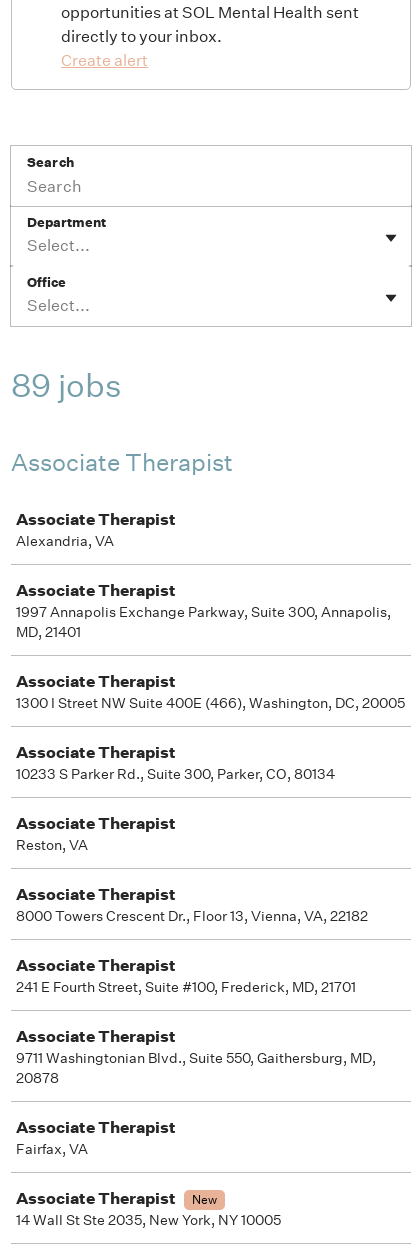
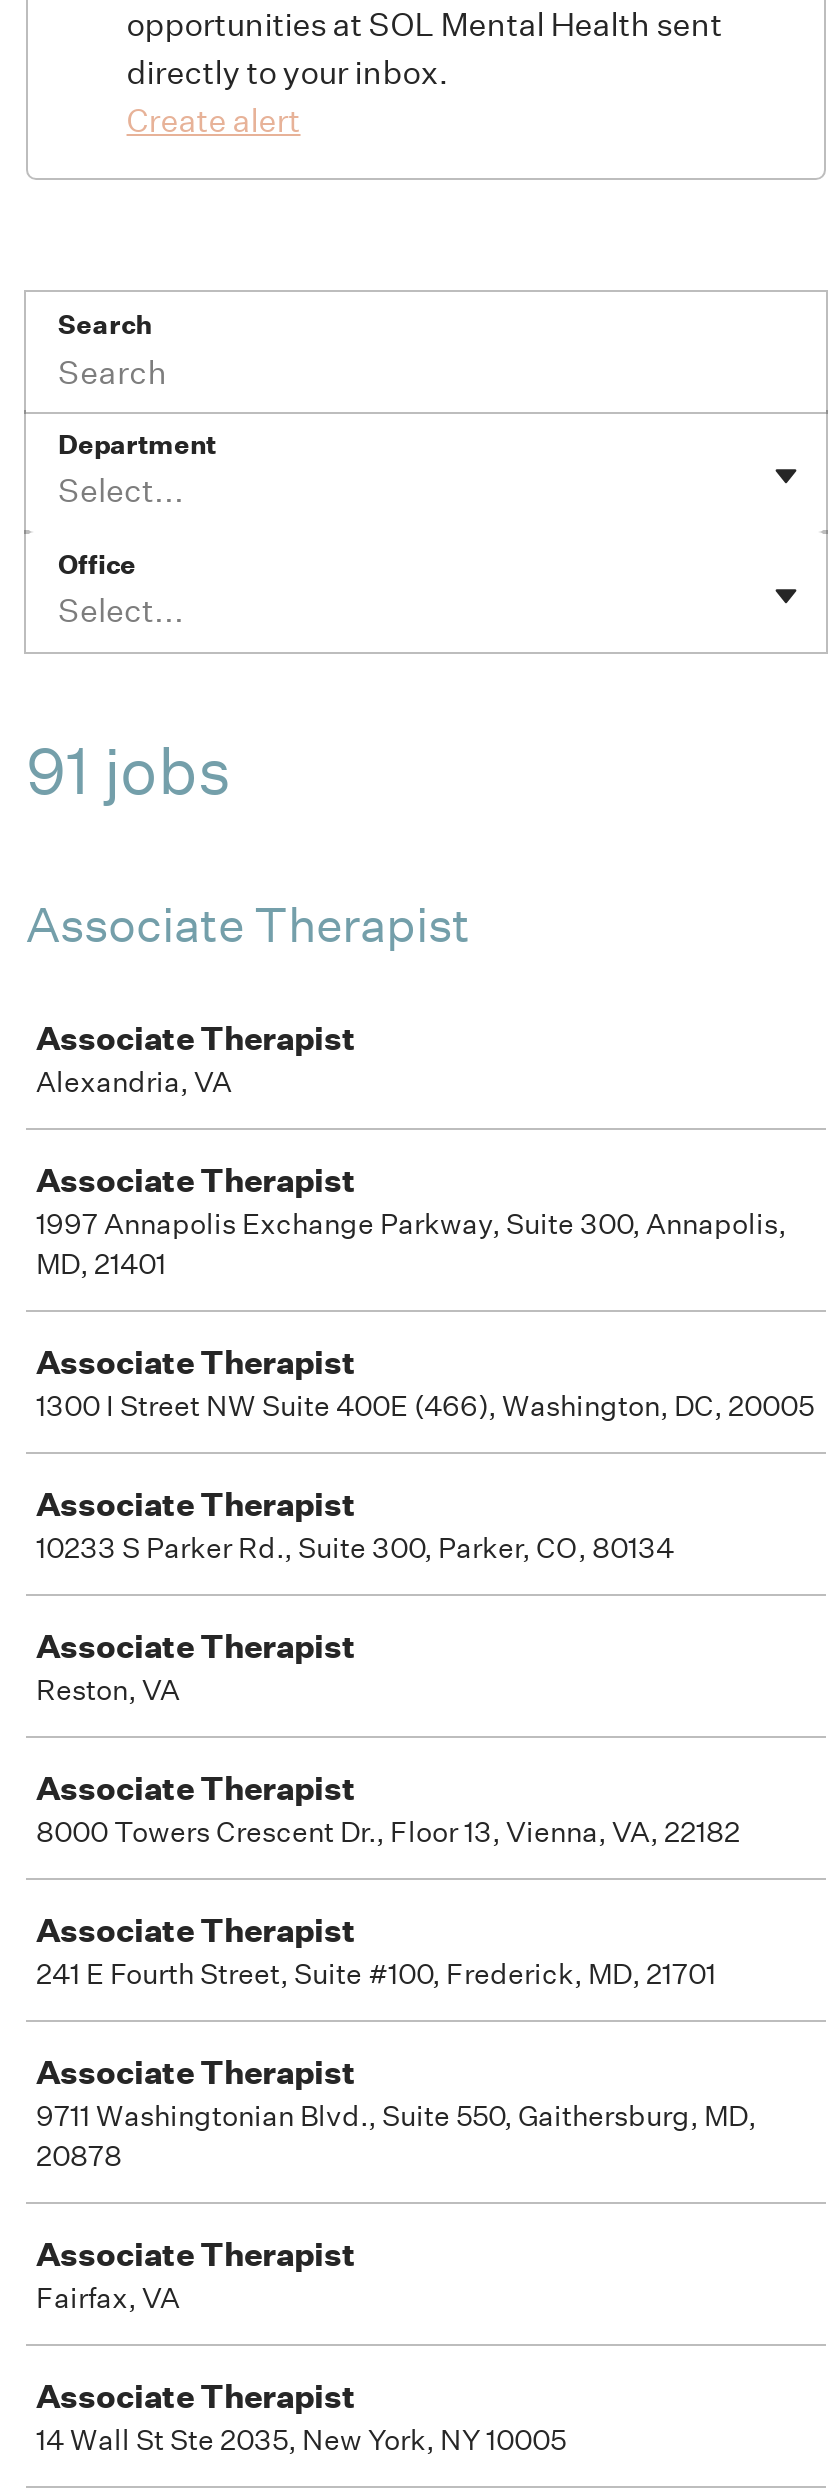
[11,366,122,405] 89 jobs -> [26,732,232,810] 91 jobs
[192,1191,217,1208] New -> none

